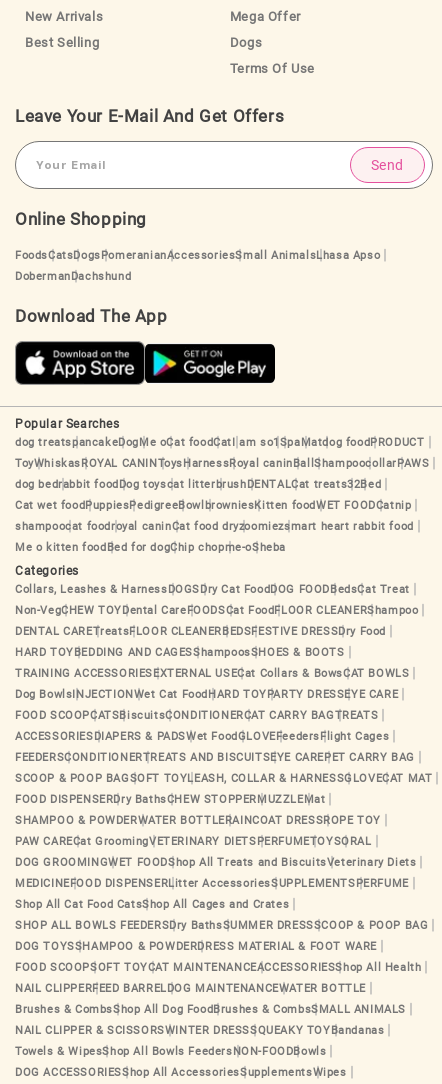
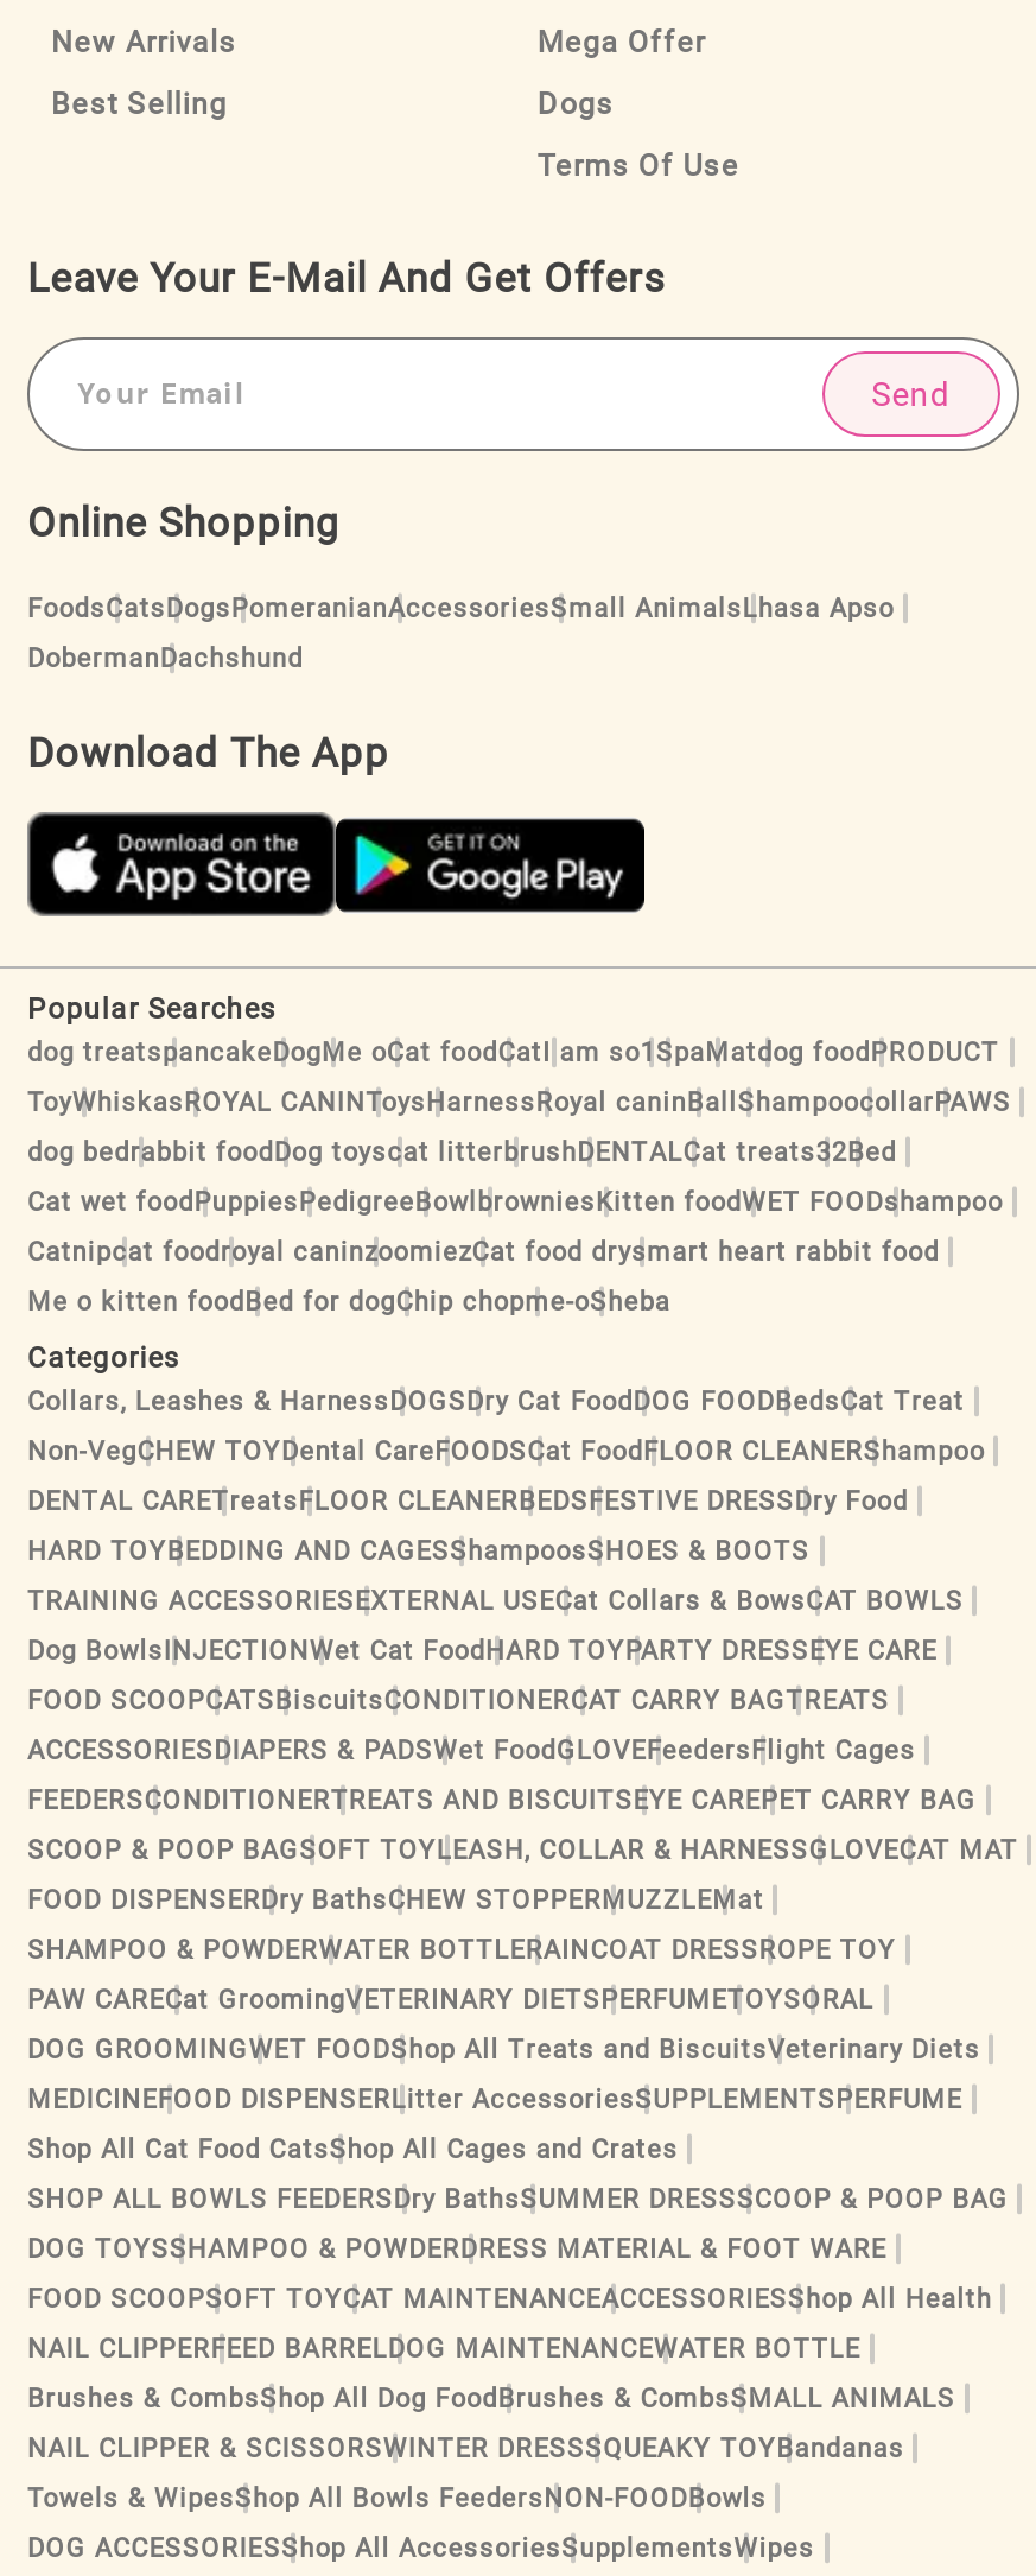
[15,499,411,512] Cat wet foodPuppiesPedigreeBowlbrowniesKitten foodWET FOODCatnip -> [27,1188,1003,1219] Cat wet foodPuppiesPedigreeBowlbrowniesKitten foodWET FOODshampoo
[15,520,414,533] shampoocat foodroyal caninCat food dryzoomiezsmart heart rabbit food -> [27,1238,939,1269] Catnipcat foodroyal caninzoomiezCat food drysmart heart rabbit food

